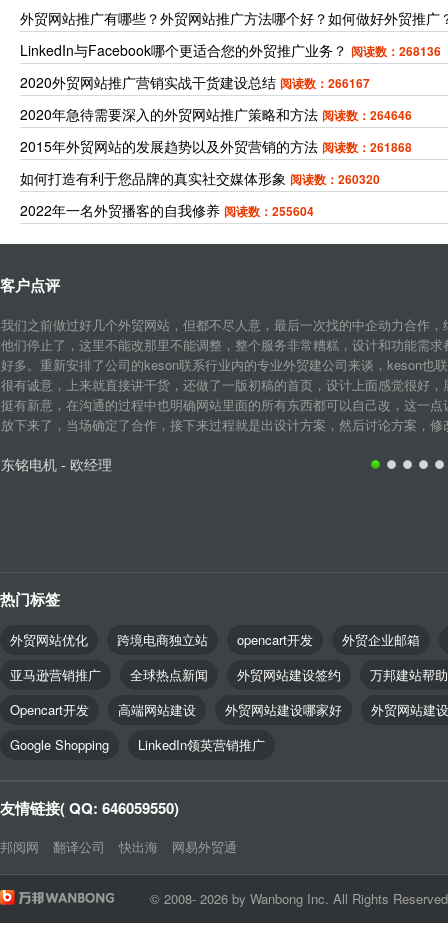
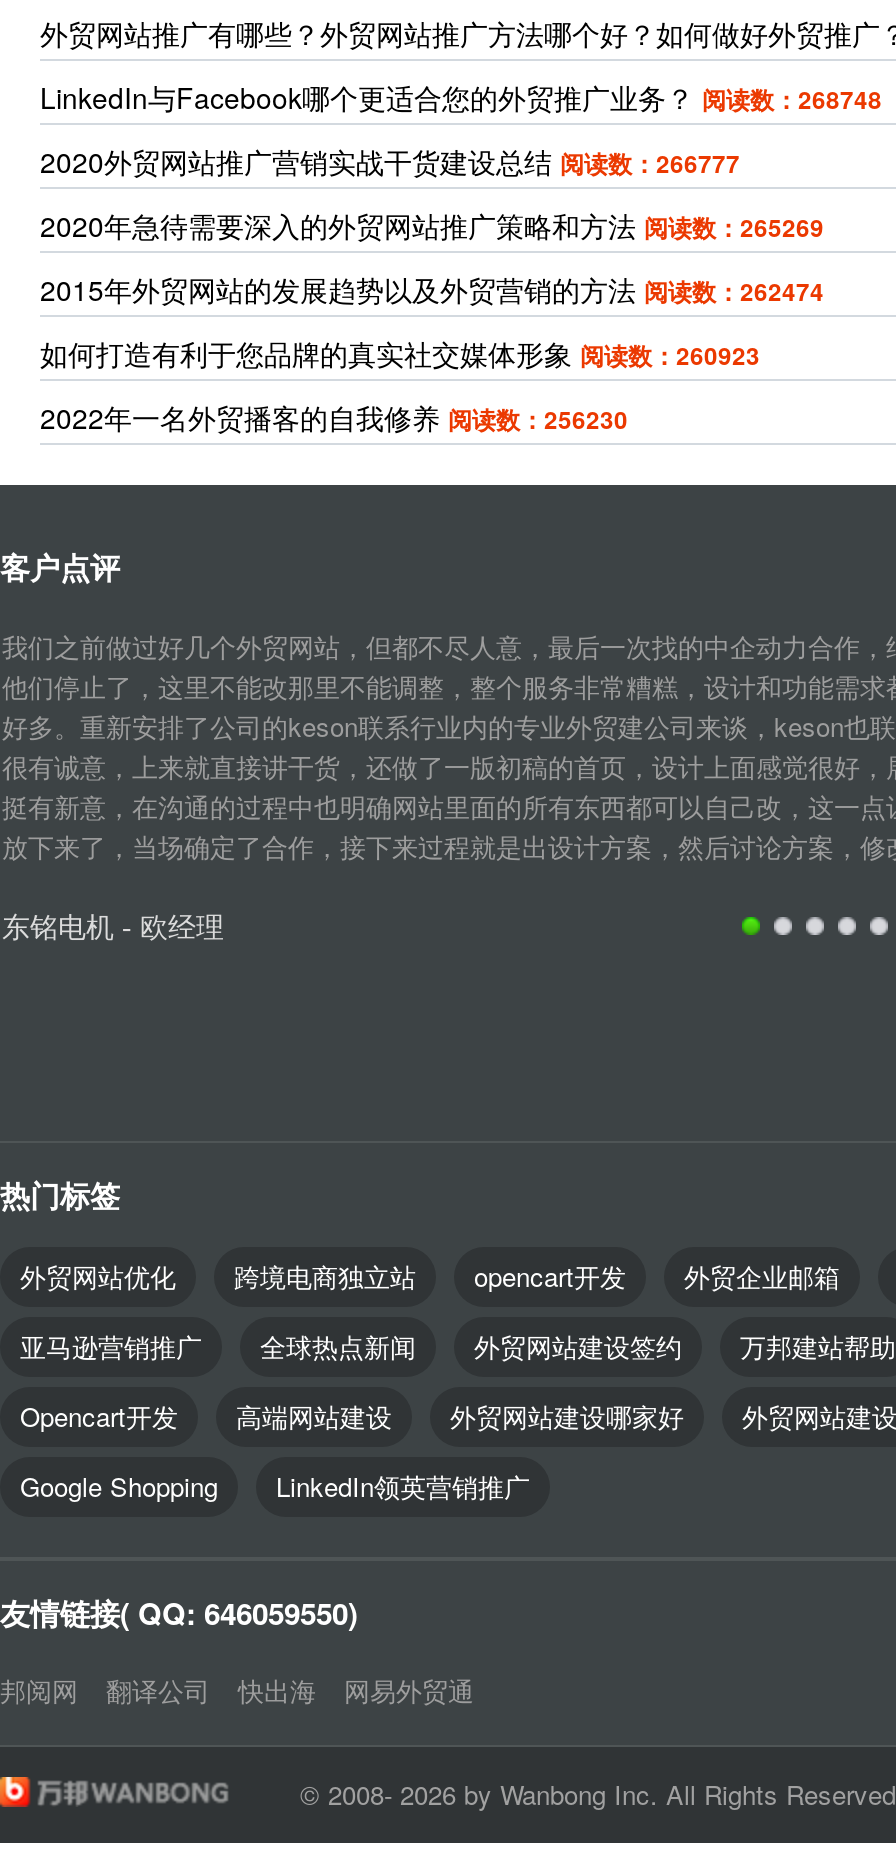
[20,40,441,60] LinkedIn与Facebook哪个更适合您的外贸推广业务？ 阅读数：268136 -> [40,77,882,117] LinkedIn与Facebook哪个更适合您的外贸推广业务？ 阅读数：268748
[20,72,370,92] 2020外贸网站推广营销实战干货建设总结 阅读数：266167 -> [40,141,740,181] 2020外贸网站推广营销实战干货建设总结 阅读数：266777
[20,104,412,124] 2020年急待需要深入的外贸网站推广策略和方法 阅读数：264646 -> [40,205,824,245] 2020年急待需要深入的外贸网站推广策略和方法 阅读数：265269
[20,136,412,156] 2015年外贸网站的发展趋势以及外贸营销的方法 阅读数：261868 -> [40,269,824,309] 2015年外贸网站的发展趋势以及外贸营销的方法 阅读数：262474
[20,168,380,188] 如何打造有利于您品牌的真实社交媒体形象 阅读数：260320 -> [40,333,760,373] 如何打造有利于您品牌的真实社交媒体形象 阅读数：260923
[20,200,314,220] 2022年一名外贸播客的自我修养 阅读数：255604 -> [40,397,628,437] 2022年一名外贸播客的自我修养 阅读数：256230

